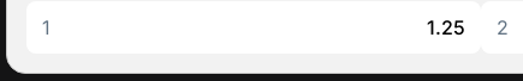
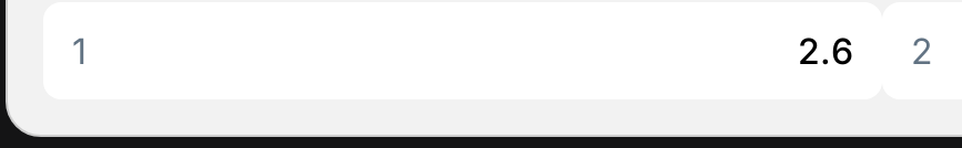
[427,15,509,39] 1.25 2 -> [798,29,933,73] 2.6 2

